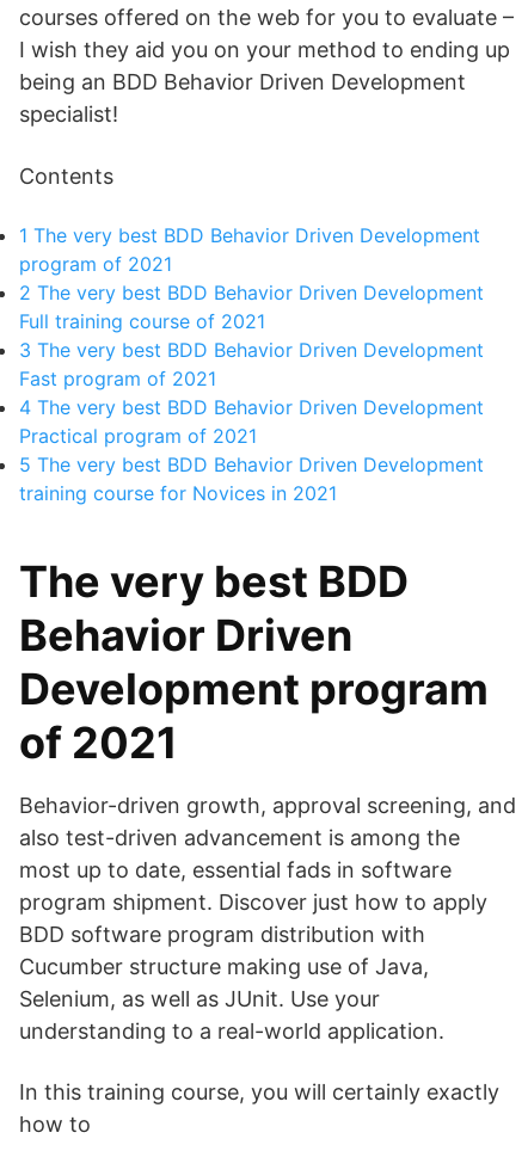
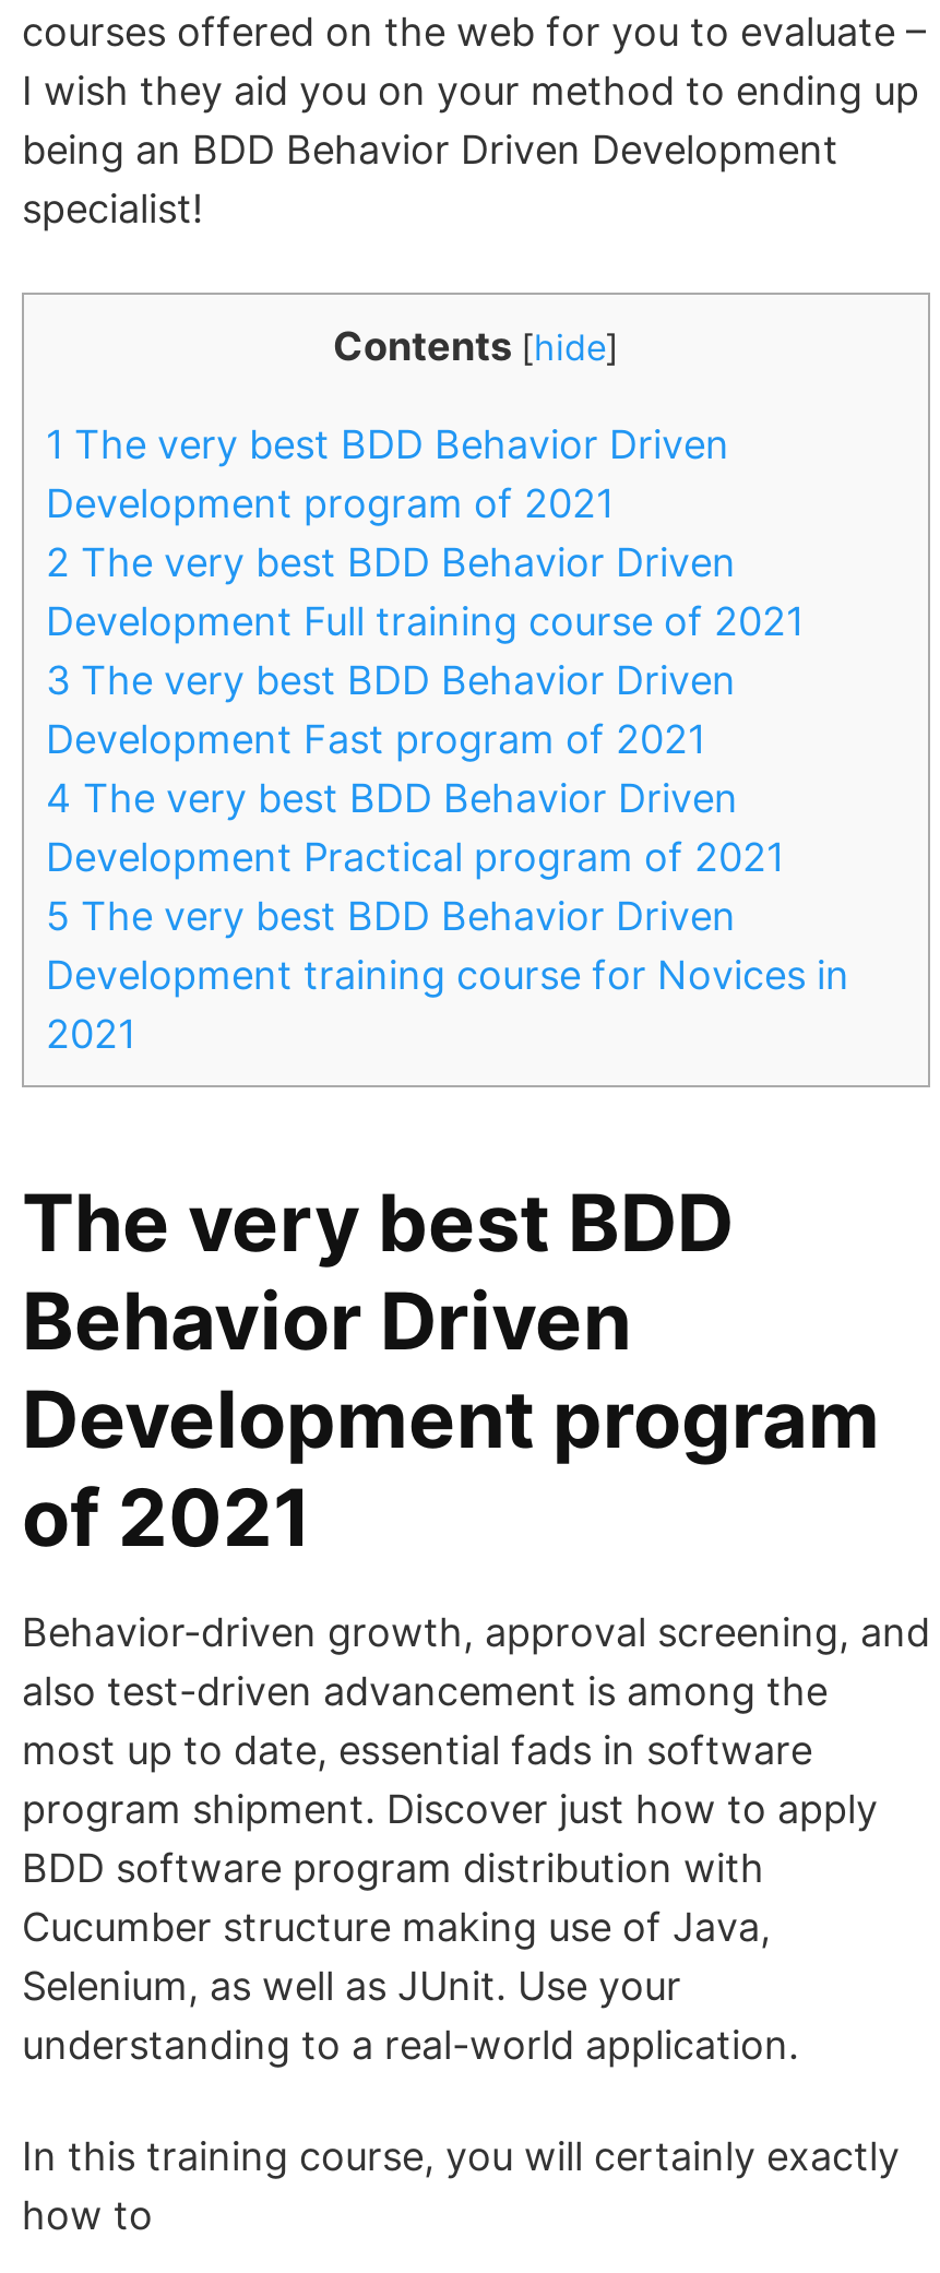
[19,164,113,189] Contents -> [333,323,619,369] Contents [hide]

